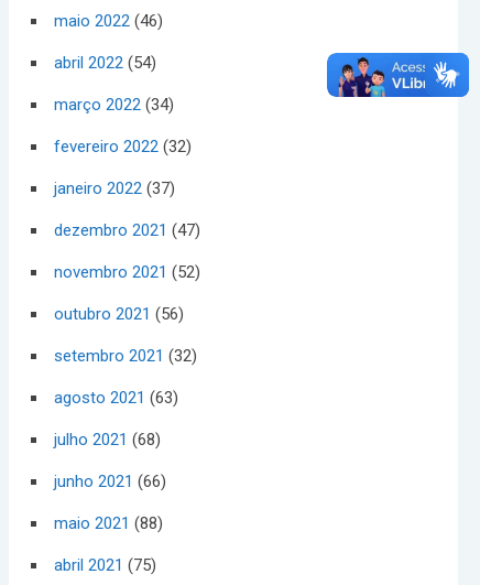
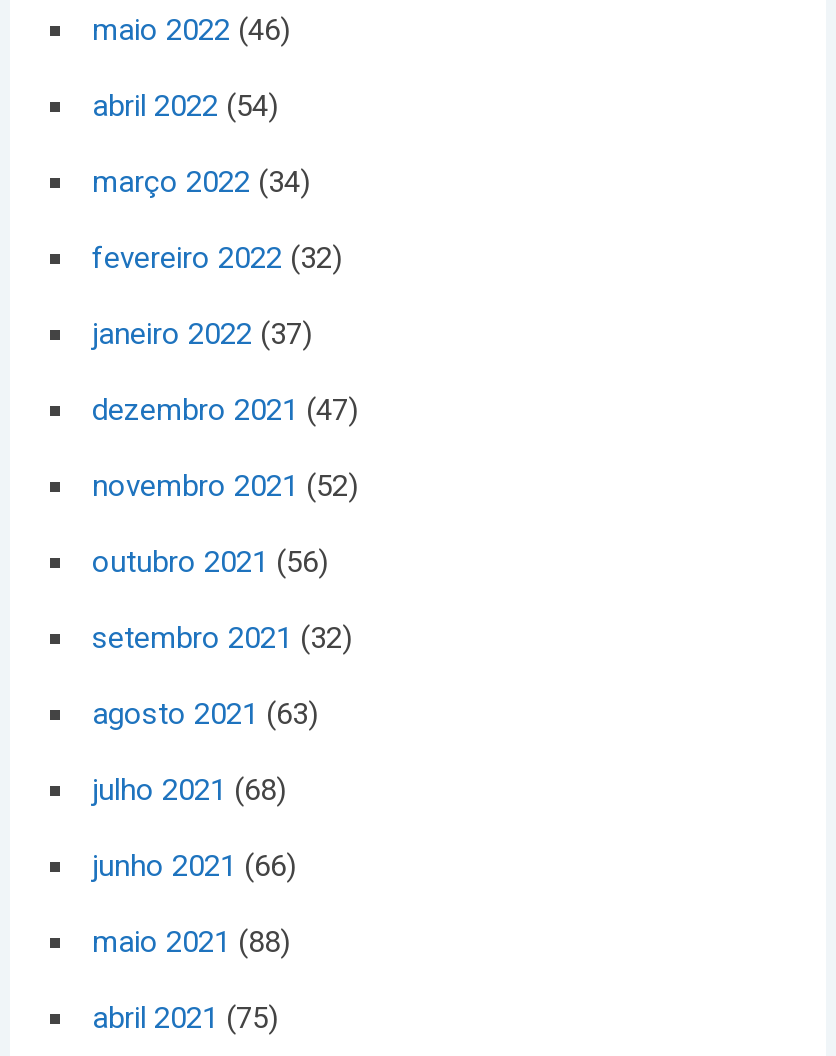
[326,52,470,98] [image] -> none

